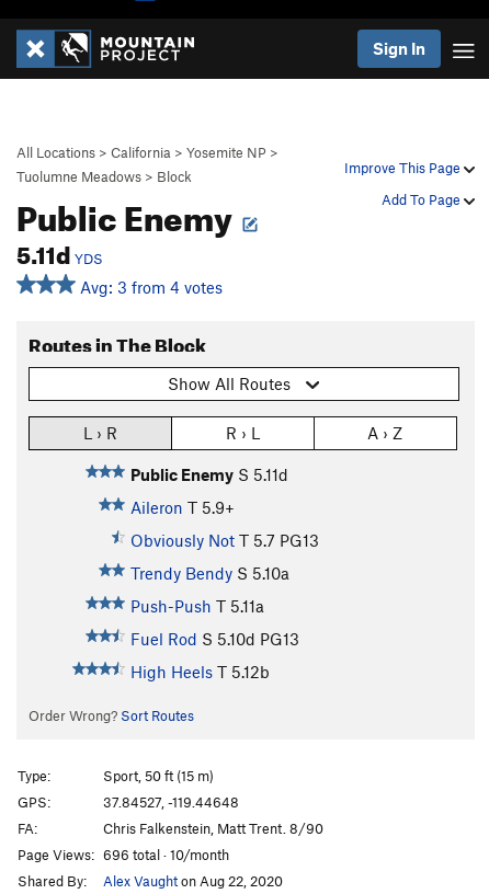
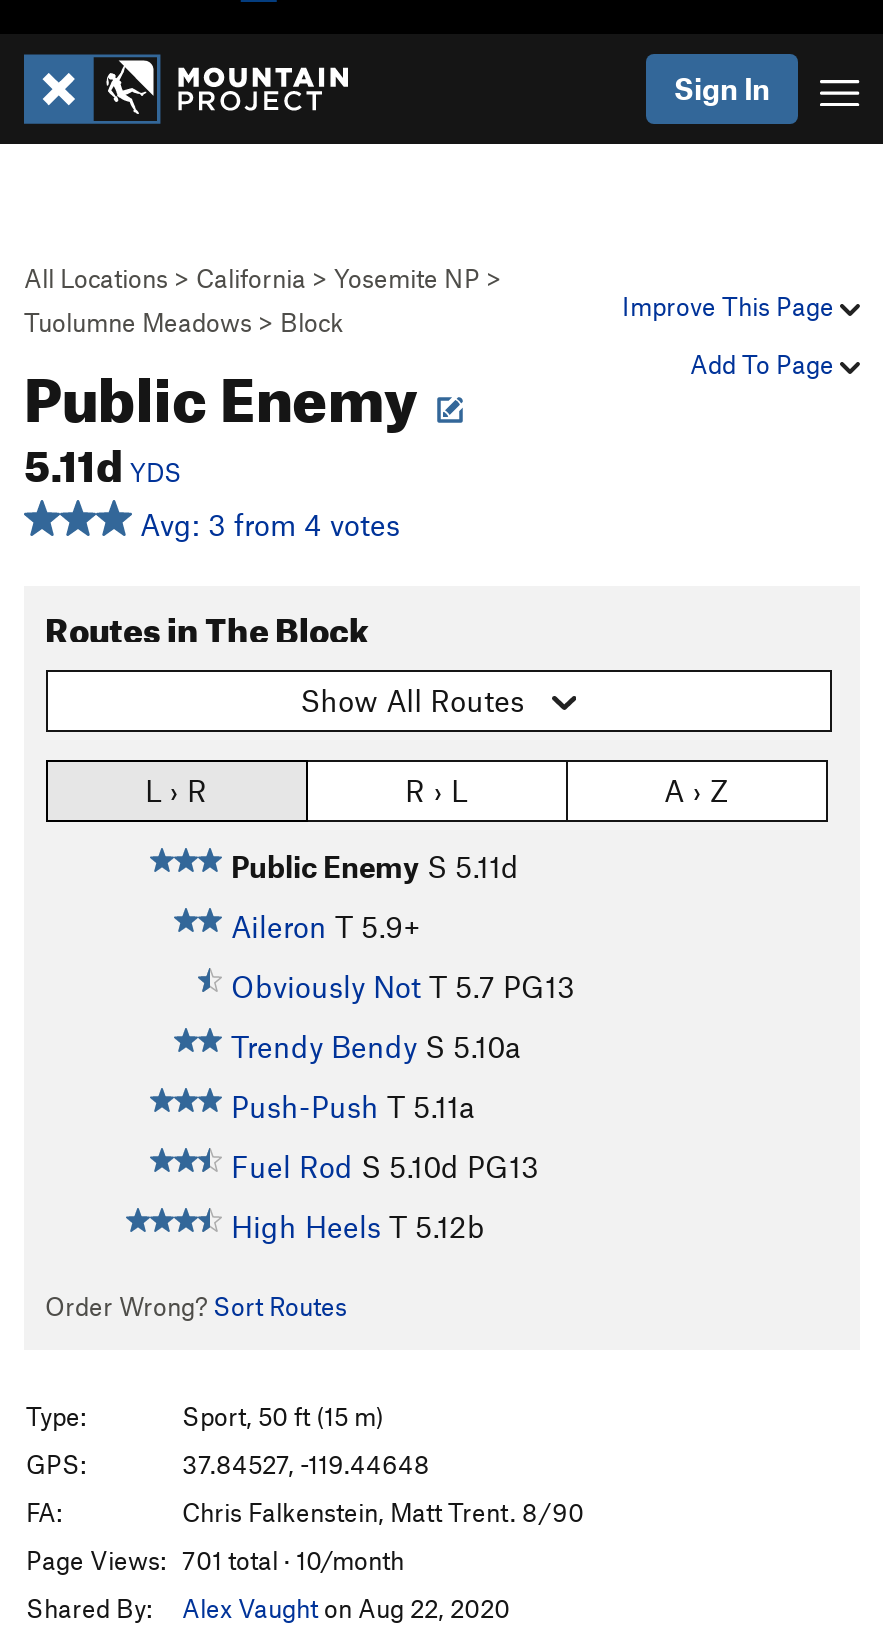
[18,846,229,863] Page Views: 696 total · 10/month -> [26,1544,404,1576] Page Views: 701 total · 10/month

